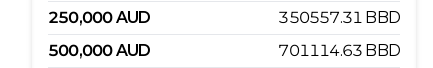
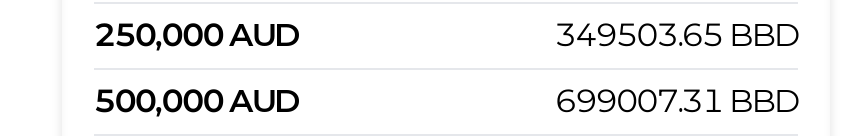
[278,8,400,27] 350557.31 BBD -> [555,16,798,54] 349503.65 BBD
[278,41,400,60] 701114.63 BBD -> [555,82,798,120] 699007.31 BBD

